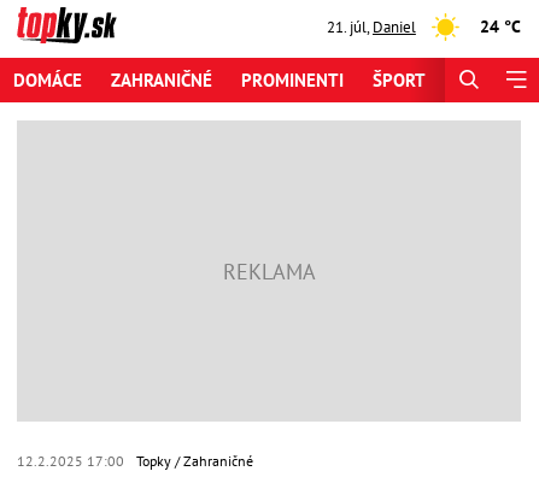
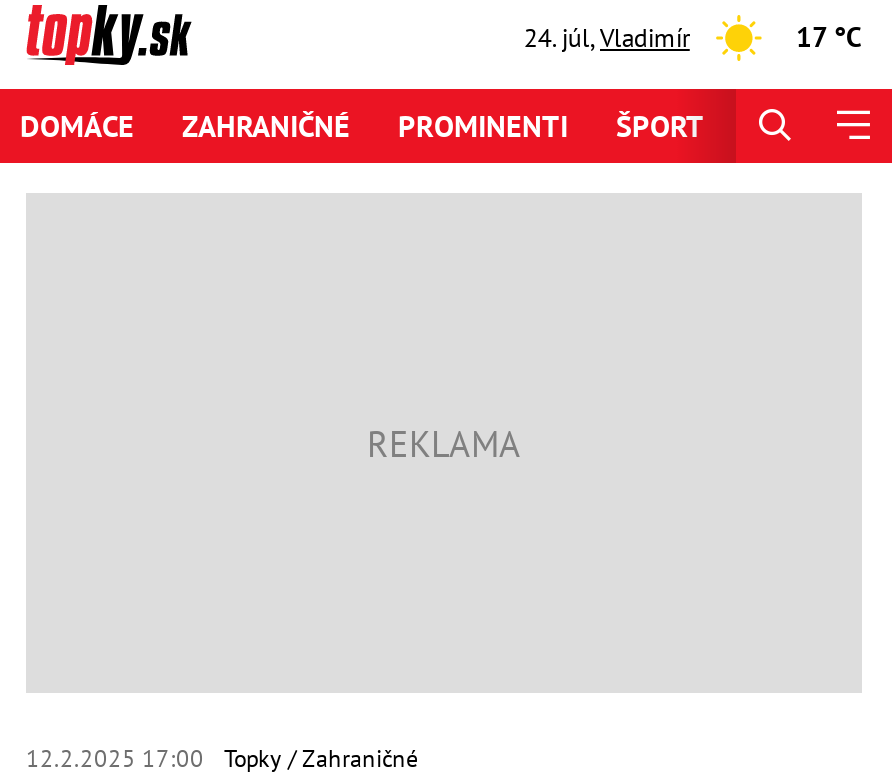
[327,16,416,37] 21. júl, Daniel -> [524,20,690,54] 24. júl, Vladimír
[480,16,521,37] 24 °C -> [796,19,862,55] 17 °C

